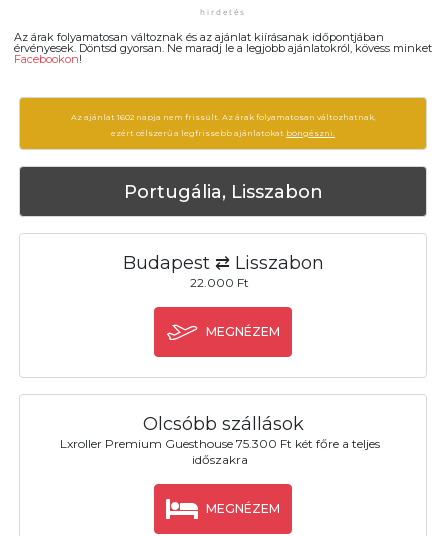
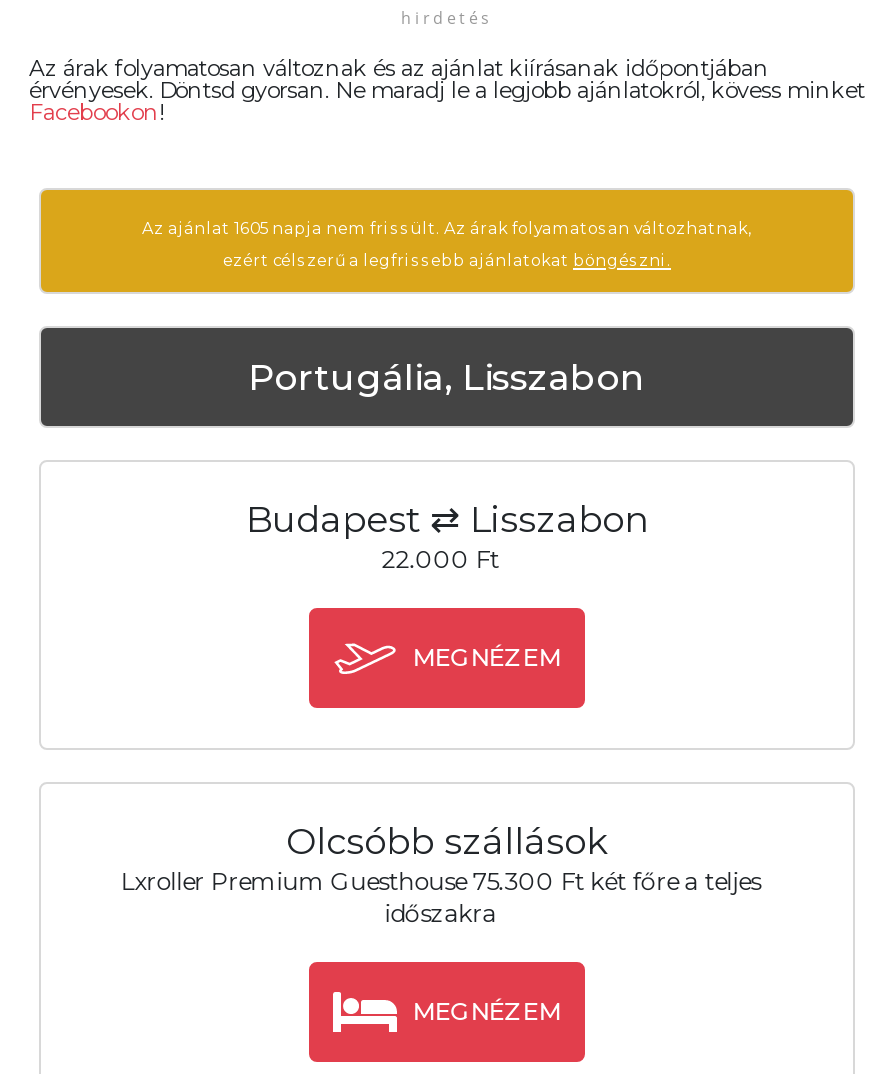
[70,112,375,122] Az ajánlat 1602 napja nem frissült. Az árak folyamatosan változhatnak, -> [142,218,752,238] Az ajánlat 1605 napja nem frissült. Az árak folyamatosan változhatnak,

